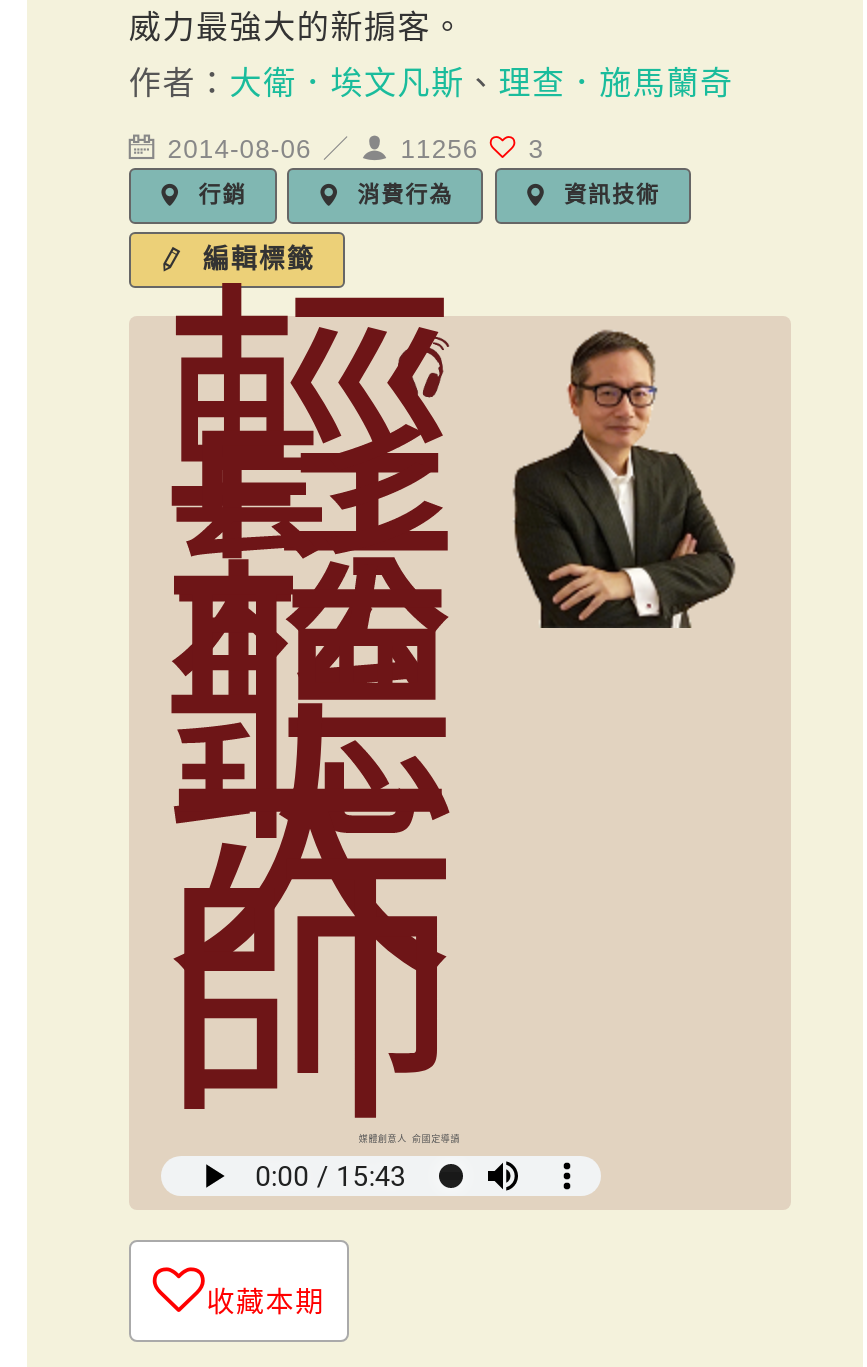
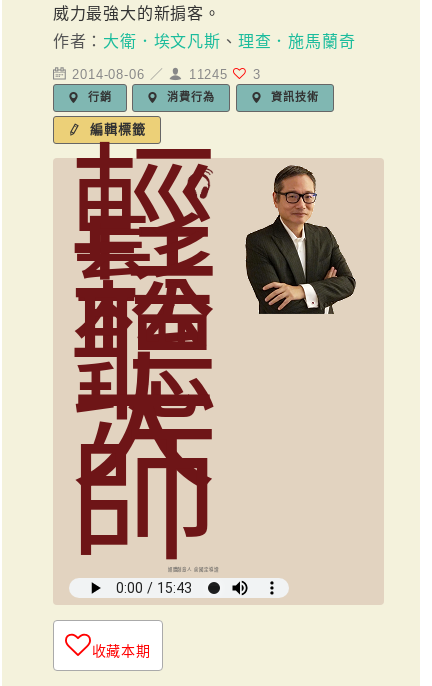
[156,134,544,164] 2014-08-06 ／ 11256 3 -> [67,67,261,82] 2014-08-06 ／ 11245 3

